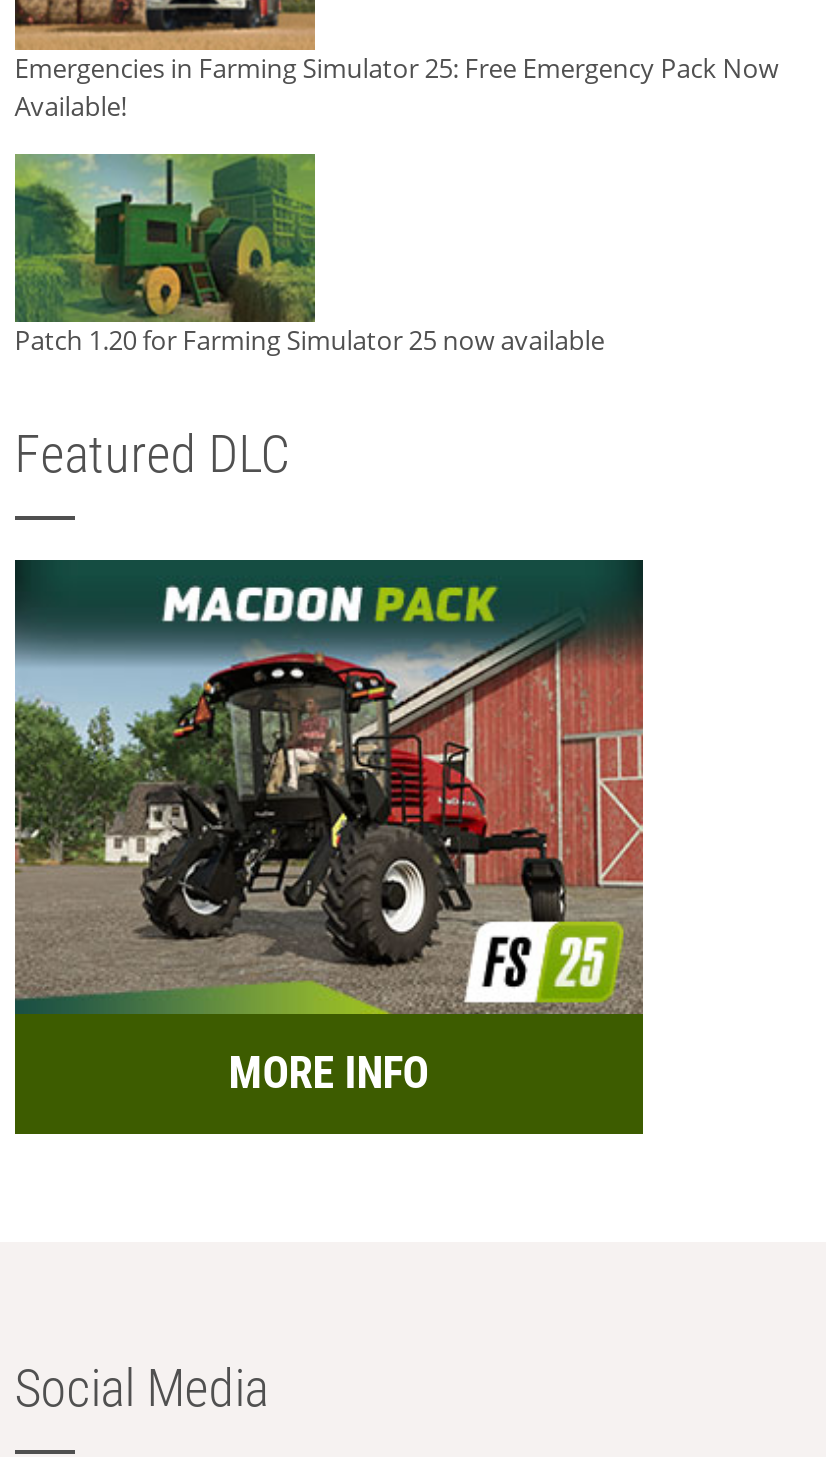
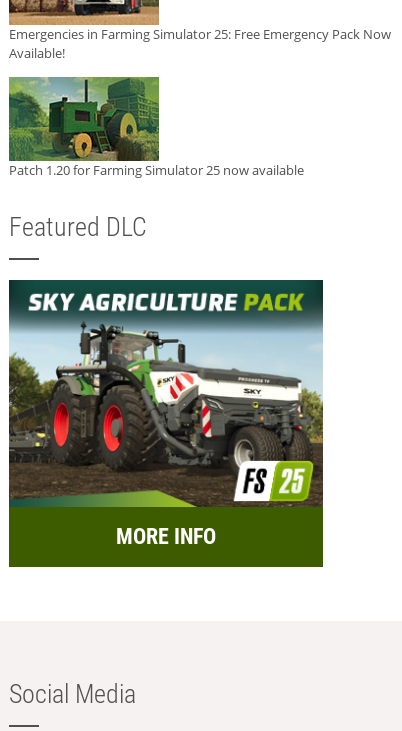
[13,586,645,1014] [image] -> [8,292,323,507] [image]

